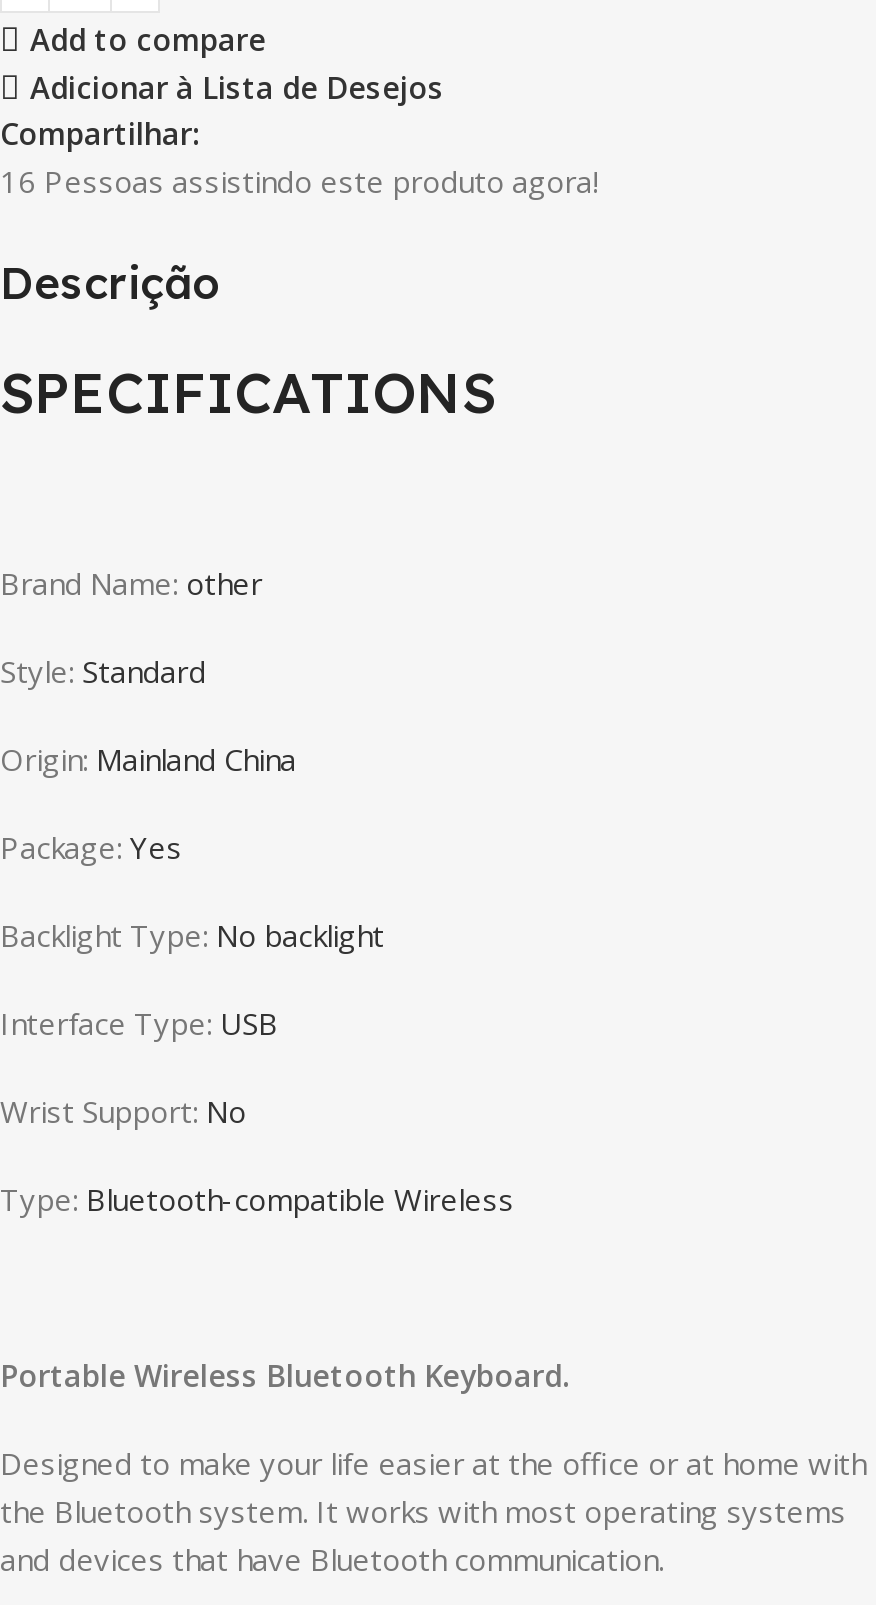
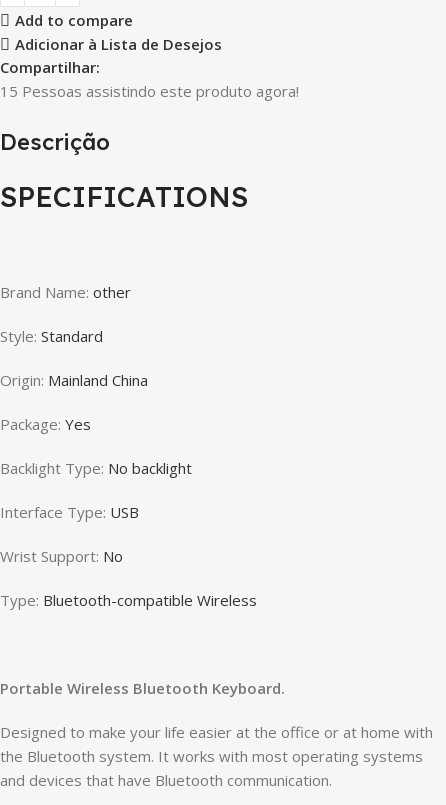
[0,161,598,201] 16 Pessoas assistindo este produto agora! -> [0,81,299,101] 15 Pessoas assistindo este produto agora!

